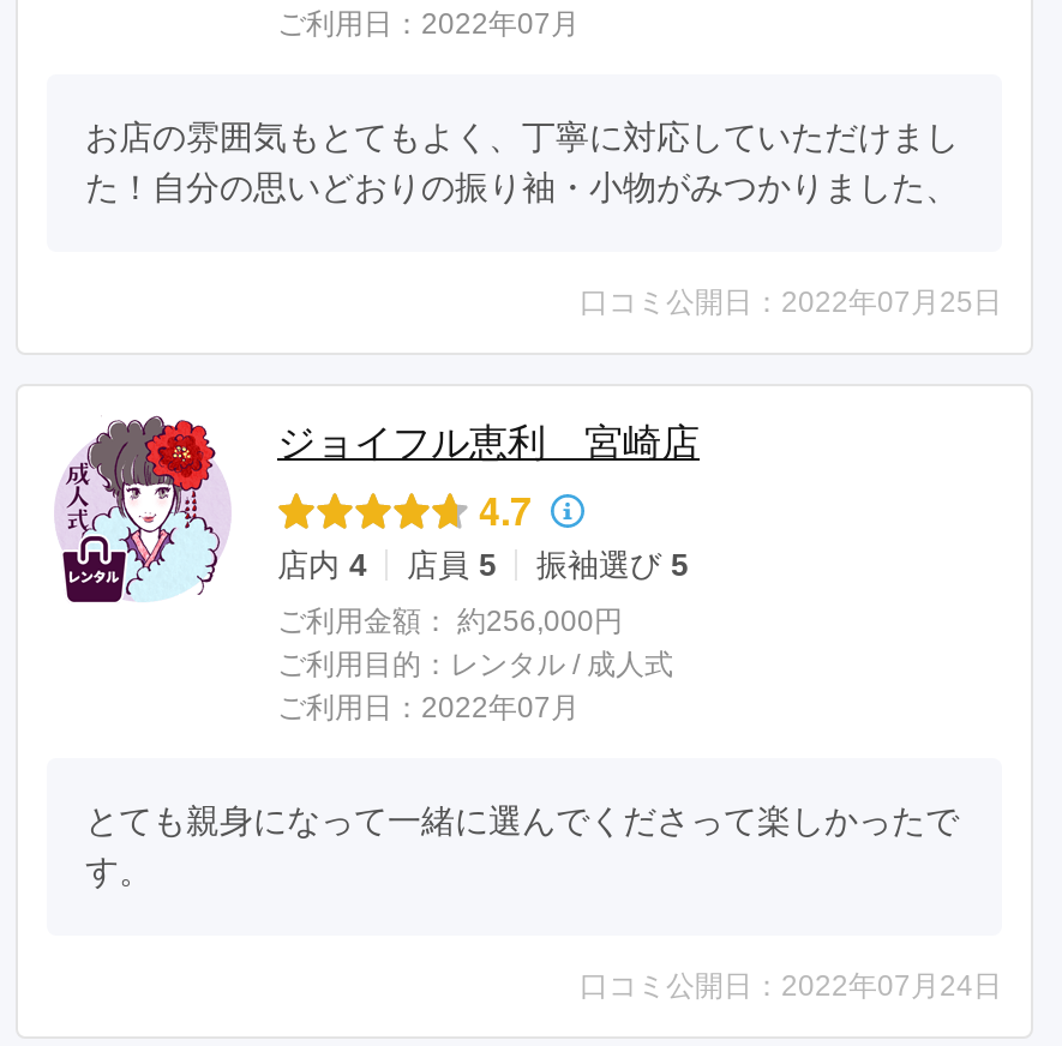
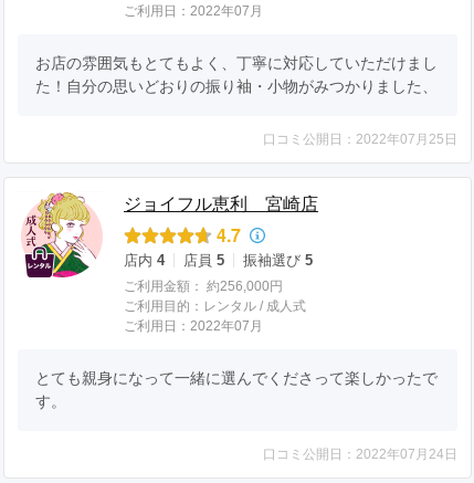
[56,413,229,602] [image] -> [21,191,103,279] [image]

